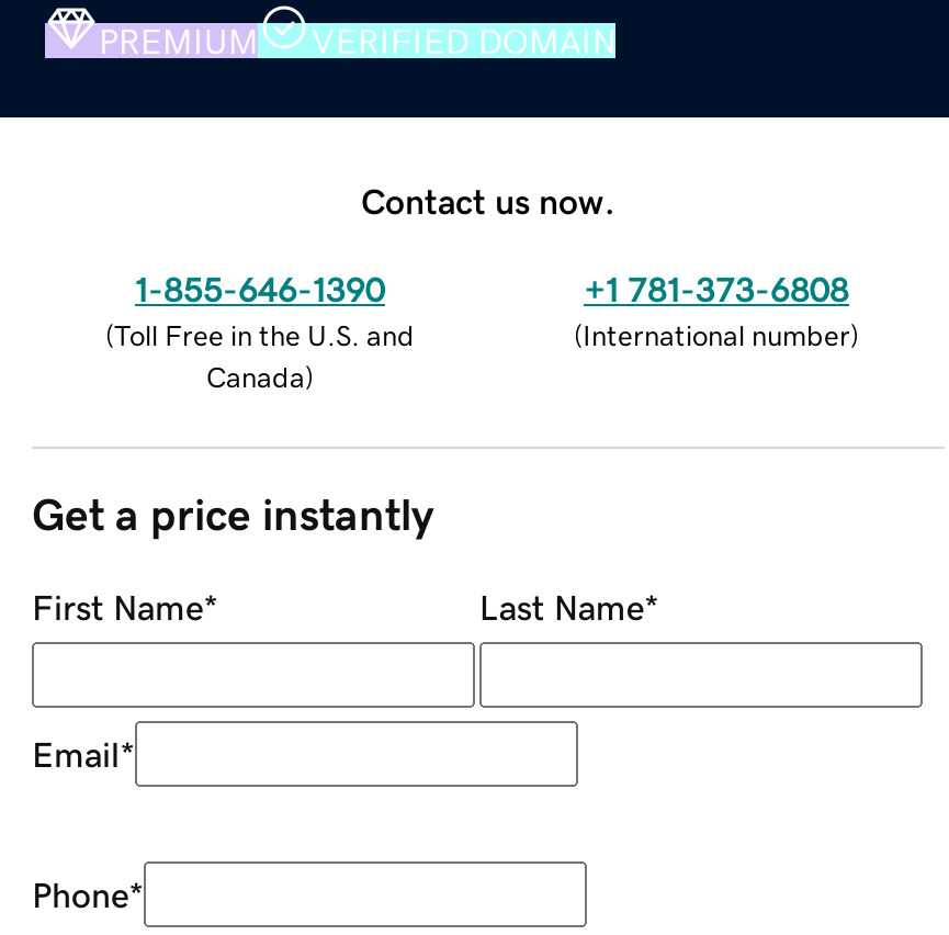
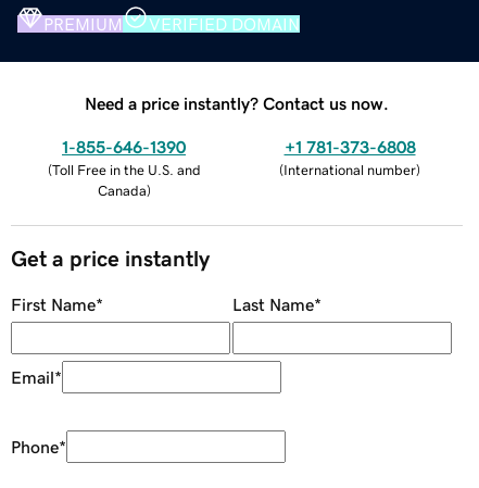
[361,182,615,218] Contact us now. -> [85,94,389,112] Need a price instantly? Contact us now.

